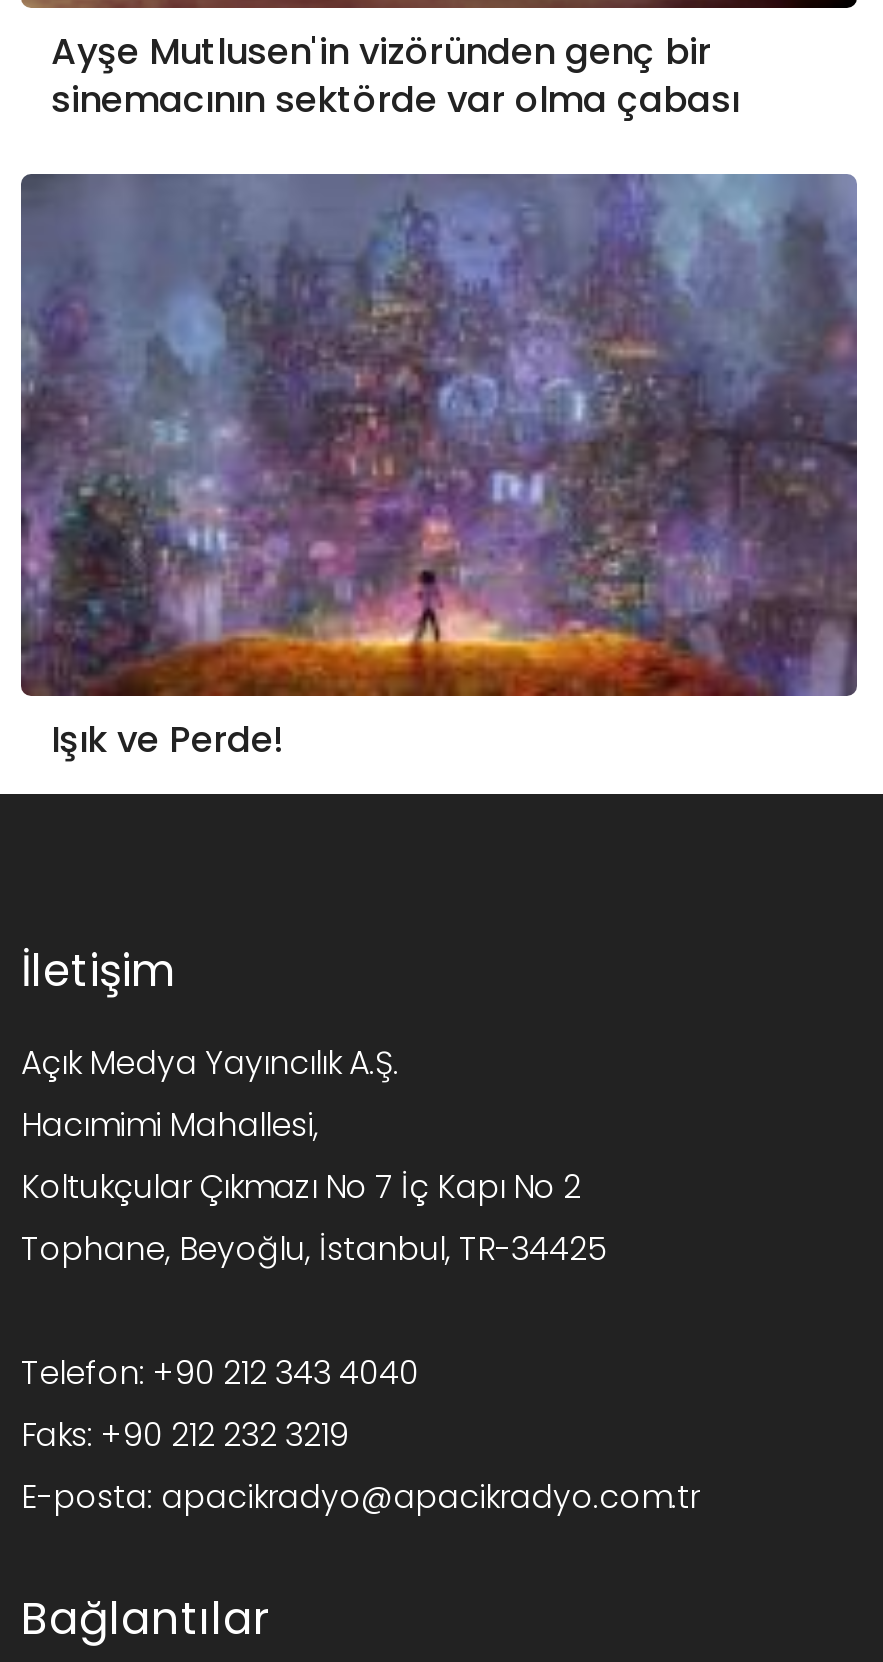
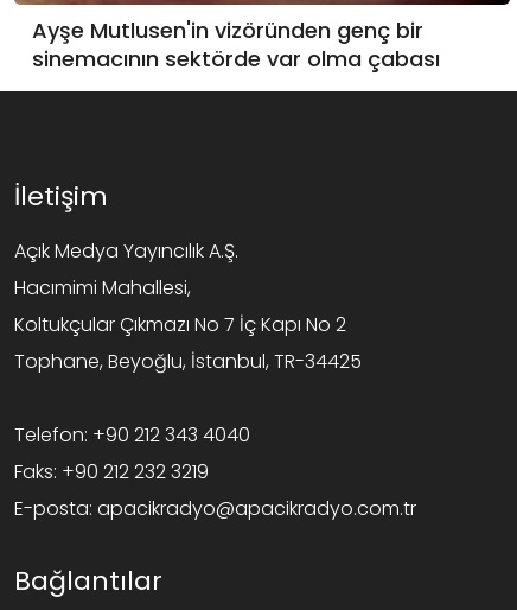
[19,154,859,765] [image] | Işık ve Perde! -> none

